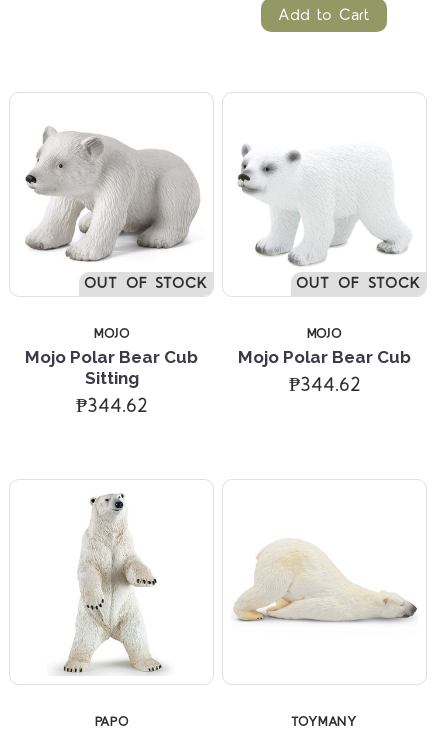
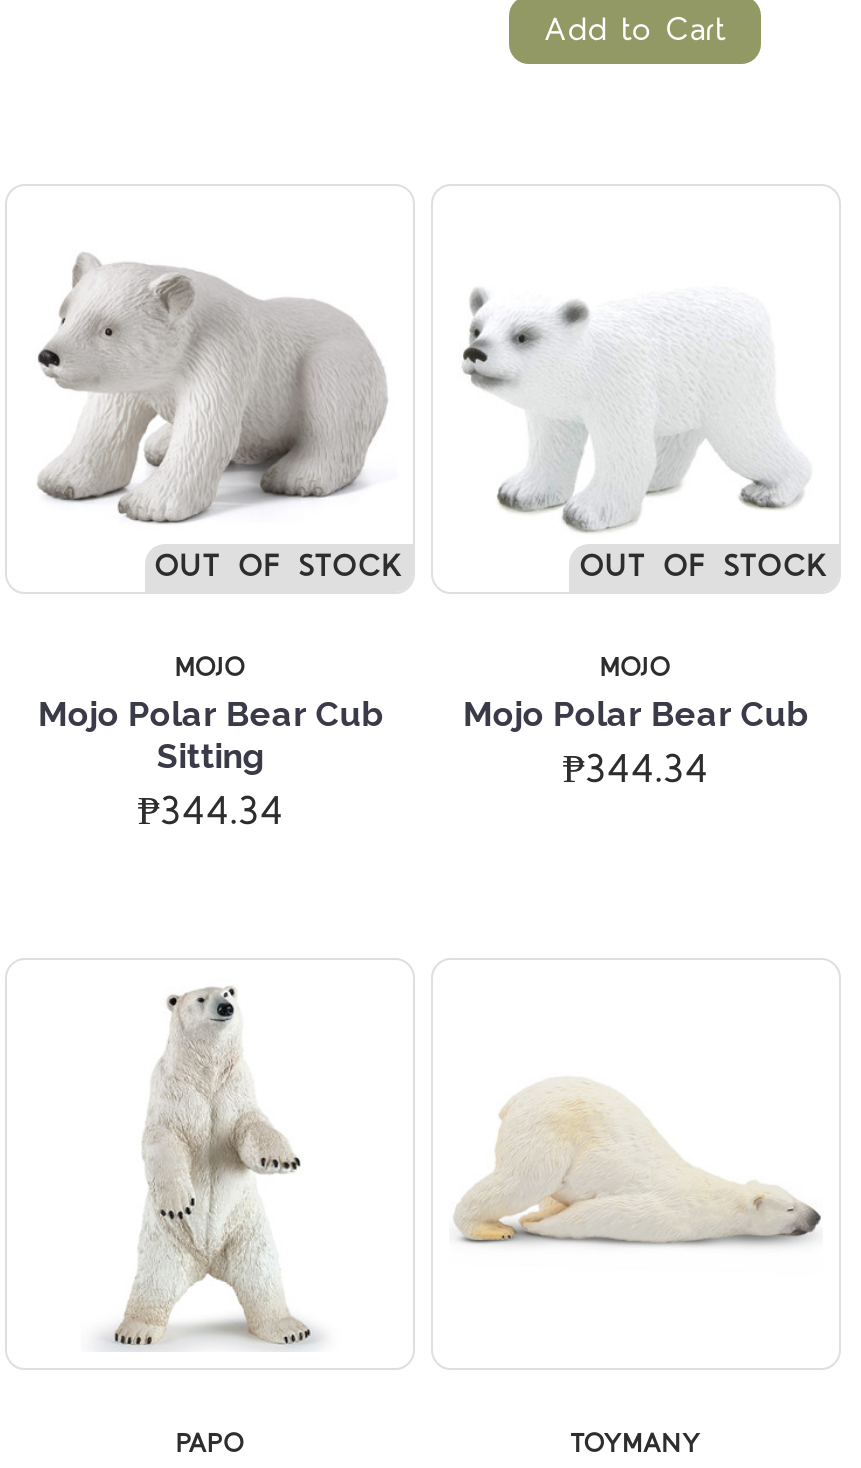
[289,371,360,399] ₱344.62 -> [563,743,709,799] ₱344.34
[76,392,147,420] ₱344.62 -> [137,785,283,841] ₱344.34

